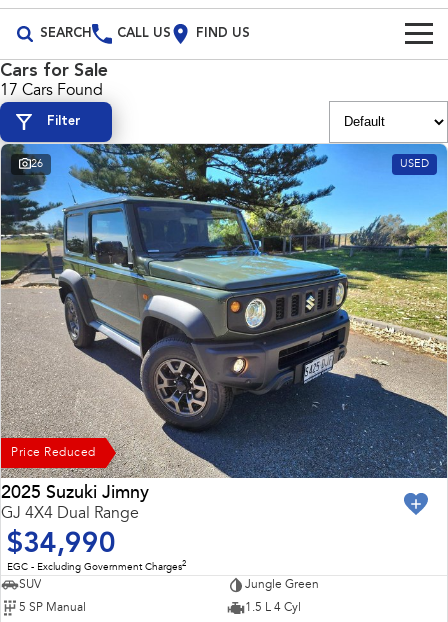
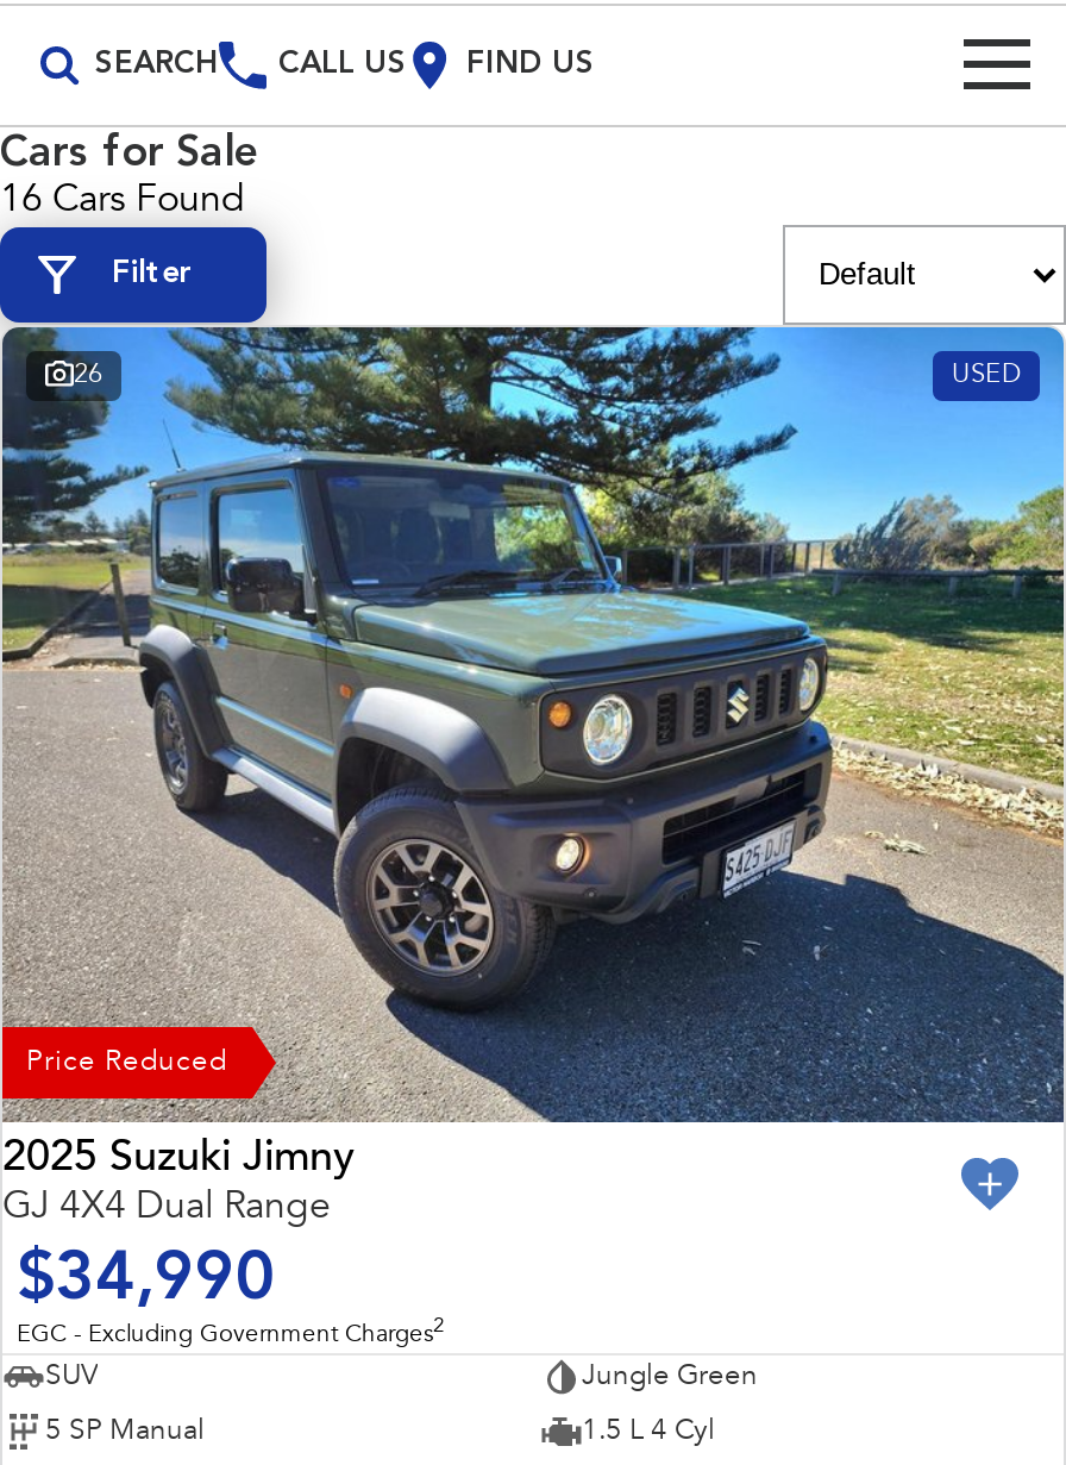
[0,83,103,99] 17 Cars Found -> [0,182,245,220] 16 Cars Found

